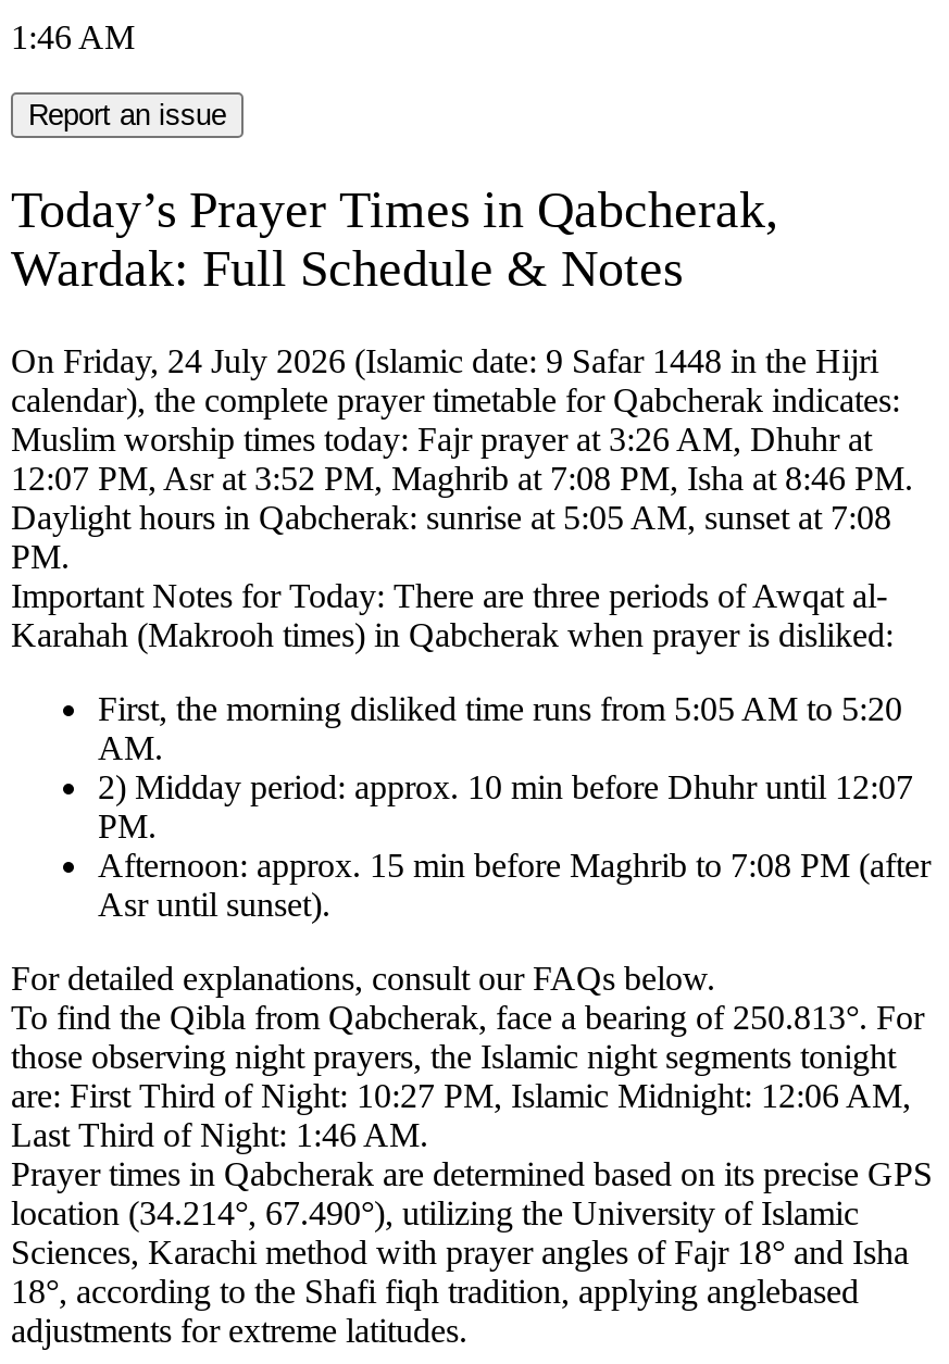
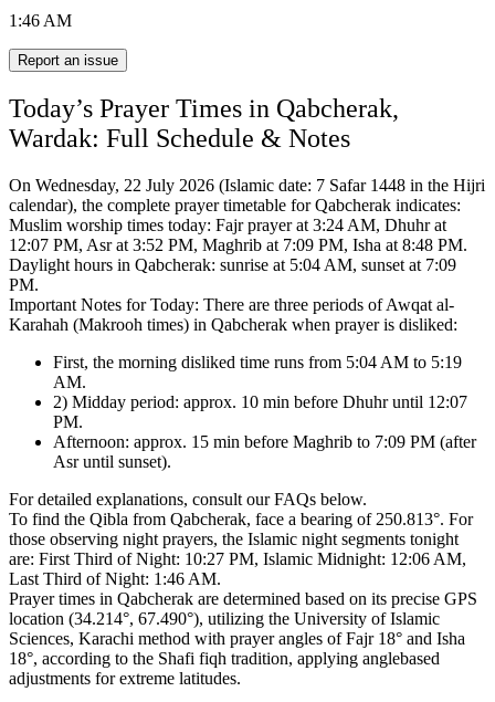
[11,343,878,380] On Friday, 24 July 2026 (Islamic date: 9 Safar 1448 in the Hijri -> [9,176,485,195] On Wednesday, 22 July 2026 (Islamic date: 7 Safar 1448 in the Hijri
[11,421,872,458] Muslim worship times today: Fajr prayer at 3:26 AM, Dhuhr at -> [9,216,446,234] Muslim worship times today: Fajr prayer at 3:24 AM, Dhuhr at
[11,460,913,497] 12:07 PM, Asr at 3:52 PM, Maghrib at 7:08 PM, Isha at 8:46 PM. -> [9,236,467,254] 12:07 PM, Asr at 3:52 PM, Maghrib at 7:09 PM, Isha at 8:48 PM.
[11,499,891,536] Daylight hours in Qabcherak: sunrise at 5:05 AM, sunset at 7:08 -> [9,255,456,274] Daylight hours in Qabcherak: sunrise at 5:04 AM, sunset at 7:09
[98,690,902,727] First, the morning disliked time runs from 5:05 AM to 5:20 -> [53,353,462,372] First, the morning disliked time runs from 5:04 AM to 5:19
[98,847,931,884] Afternoon: approx. 15 min before Maghrib to 7:08 PM (after -> [53,432,476,451] Afternoon: approx. 15 min before Maghrib to 7:09 PM (after

